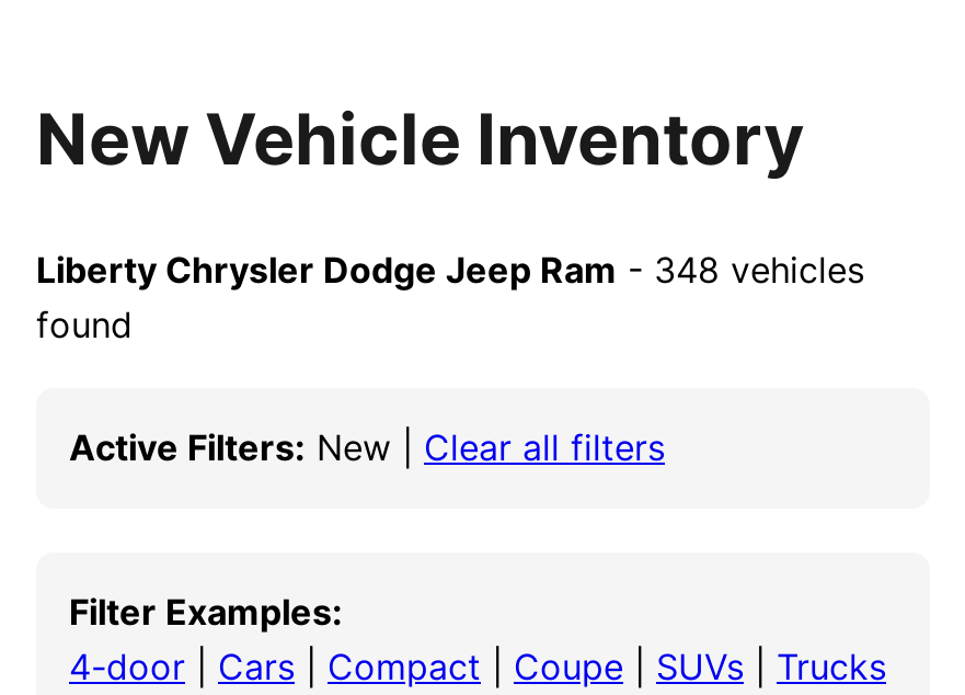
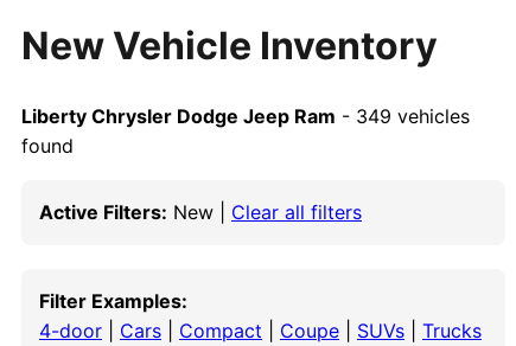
[36,248,864,291] Liberty Chrysler Dodge Jeep Ram - 348 vehicles -> [21,104,470,128] Liberty Chrysler Dodge Jeep Ram - 349 vehicles

